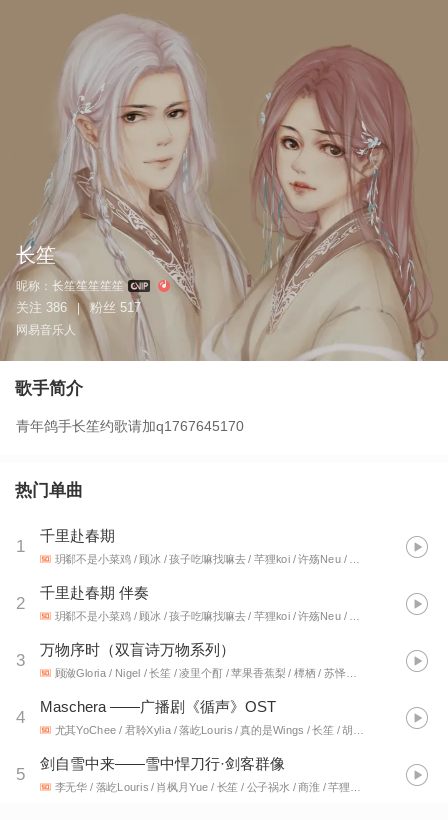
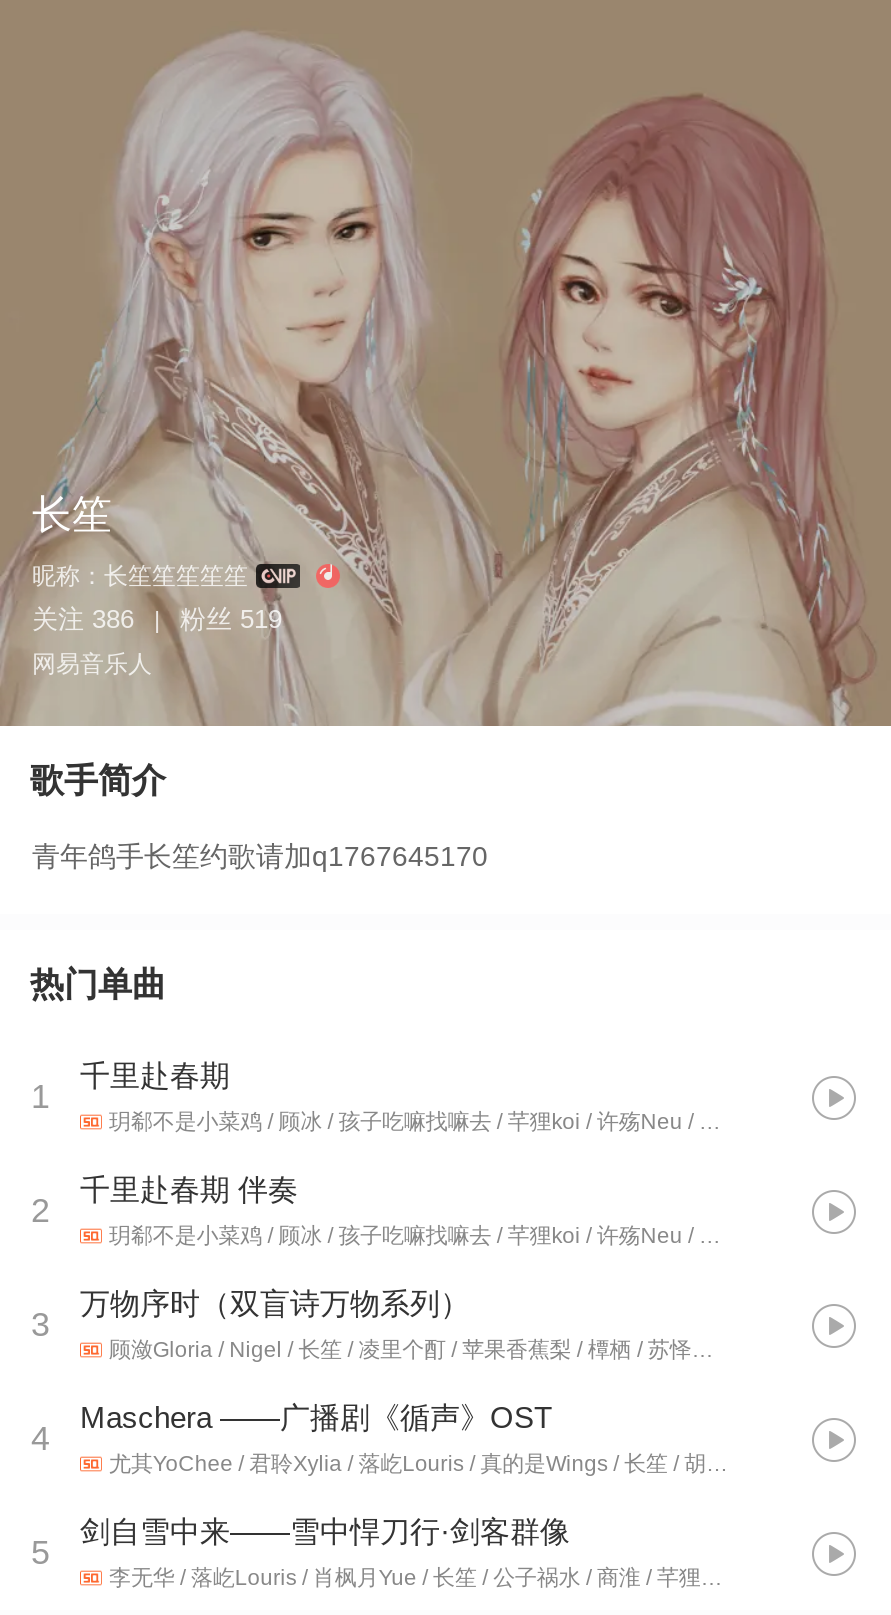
[90,300,141,315] 粉丝 517 -> [180,605,282,635] 粉丝 519

